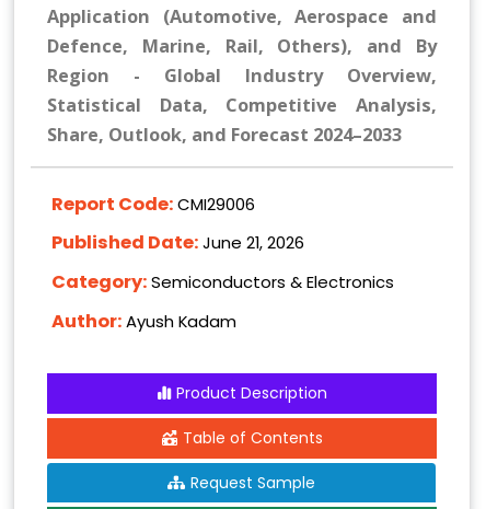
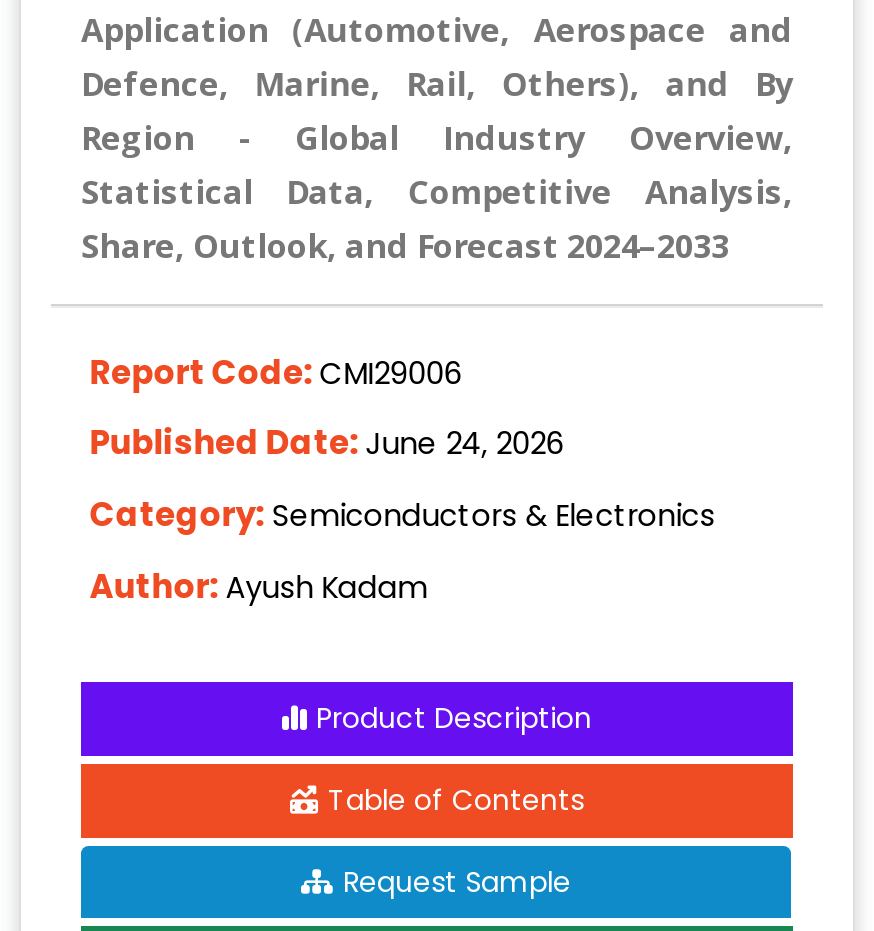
[52,230,305,256] Published Date: June 21, 2026 -> [90,421,564,467] Published Date: June 24, 2026

